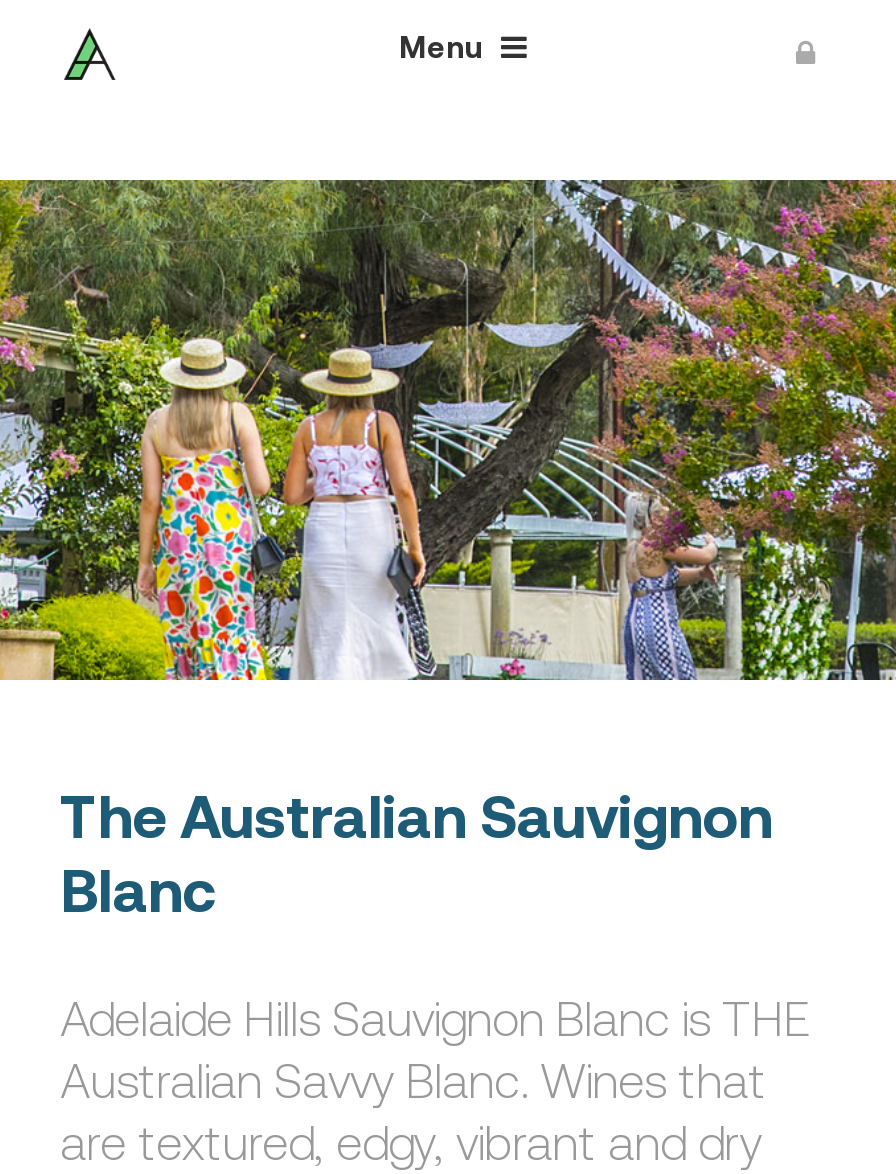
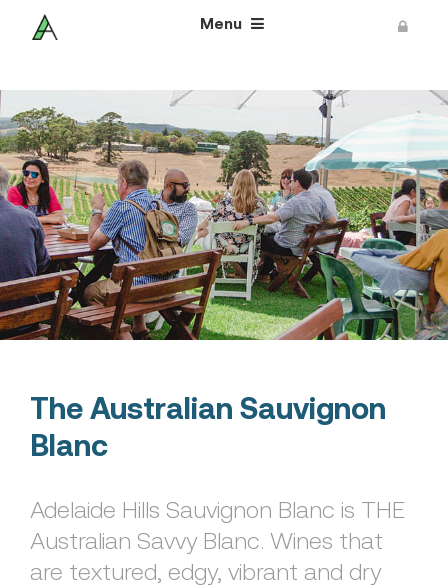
[6,178,890,682] [image] -> [3,90,445,341] [image]

